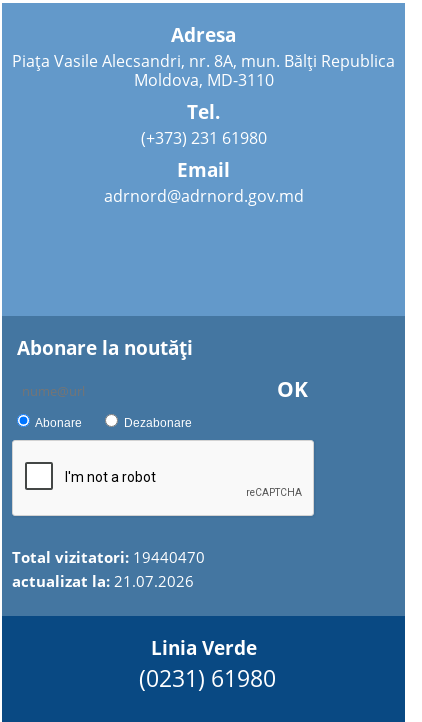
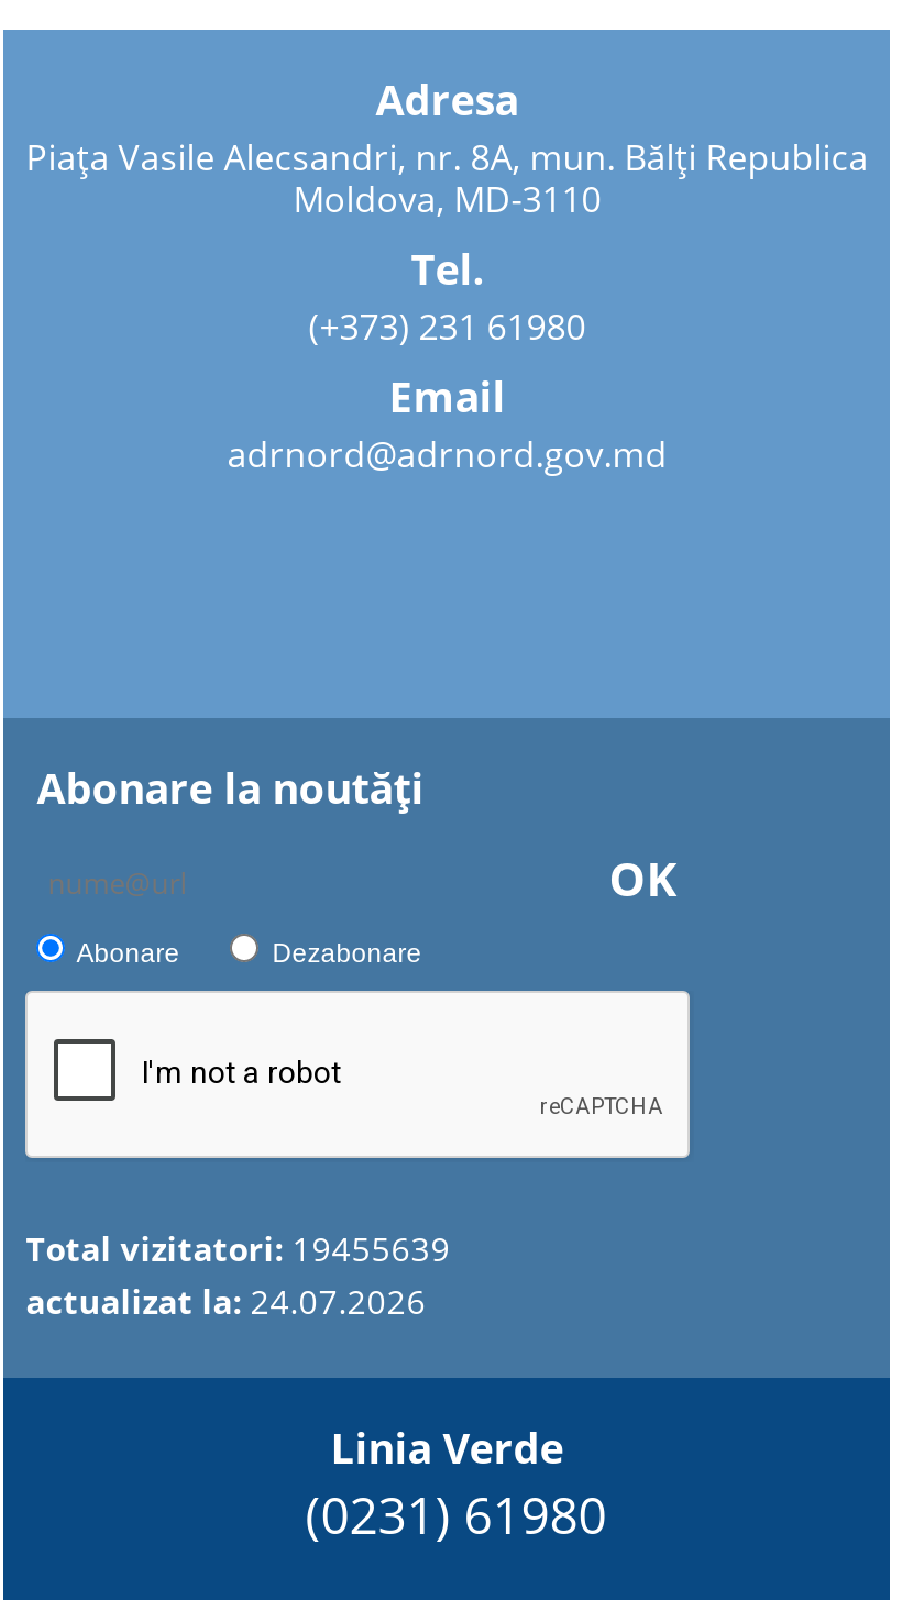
[12,547,205,567] Total vizitatori: 19440470 -> [26,1226,450,1270] Total vizitatori: 19455639
[12,571,194,591] actualizat la: 21.07.2026 -> [26,1279,426,1323] actualizat la: 24.07.2026

